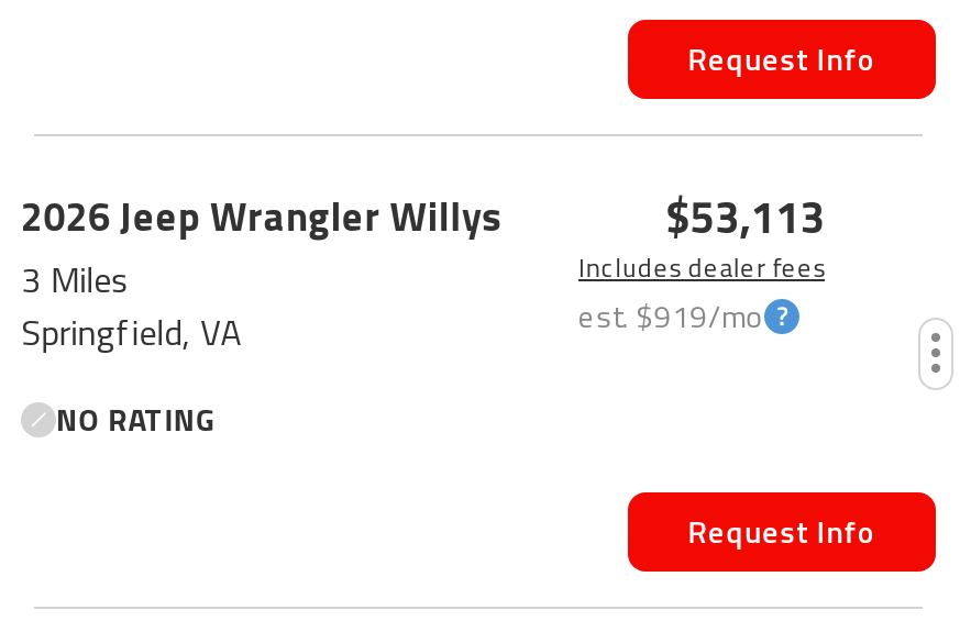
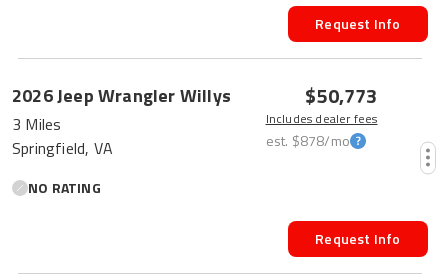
[666,182,825,251] $53,113 -> [305,80,377,111] $50,773
[578,291,764,337] est. $919/mo -> [265,129,350,150] est. $878/mo

